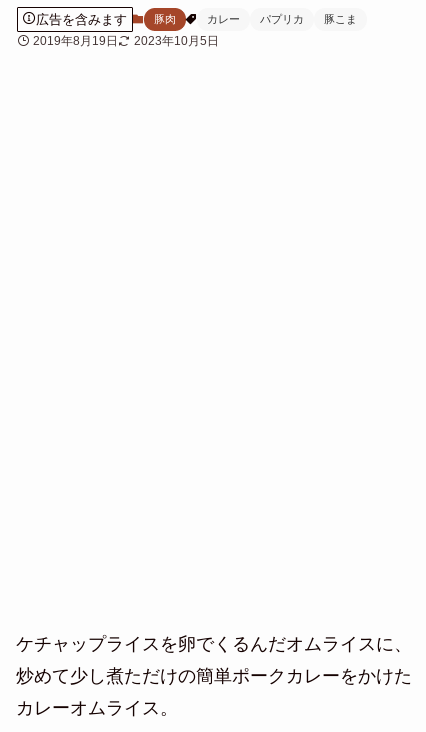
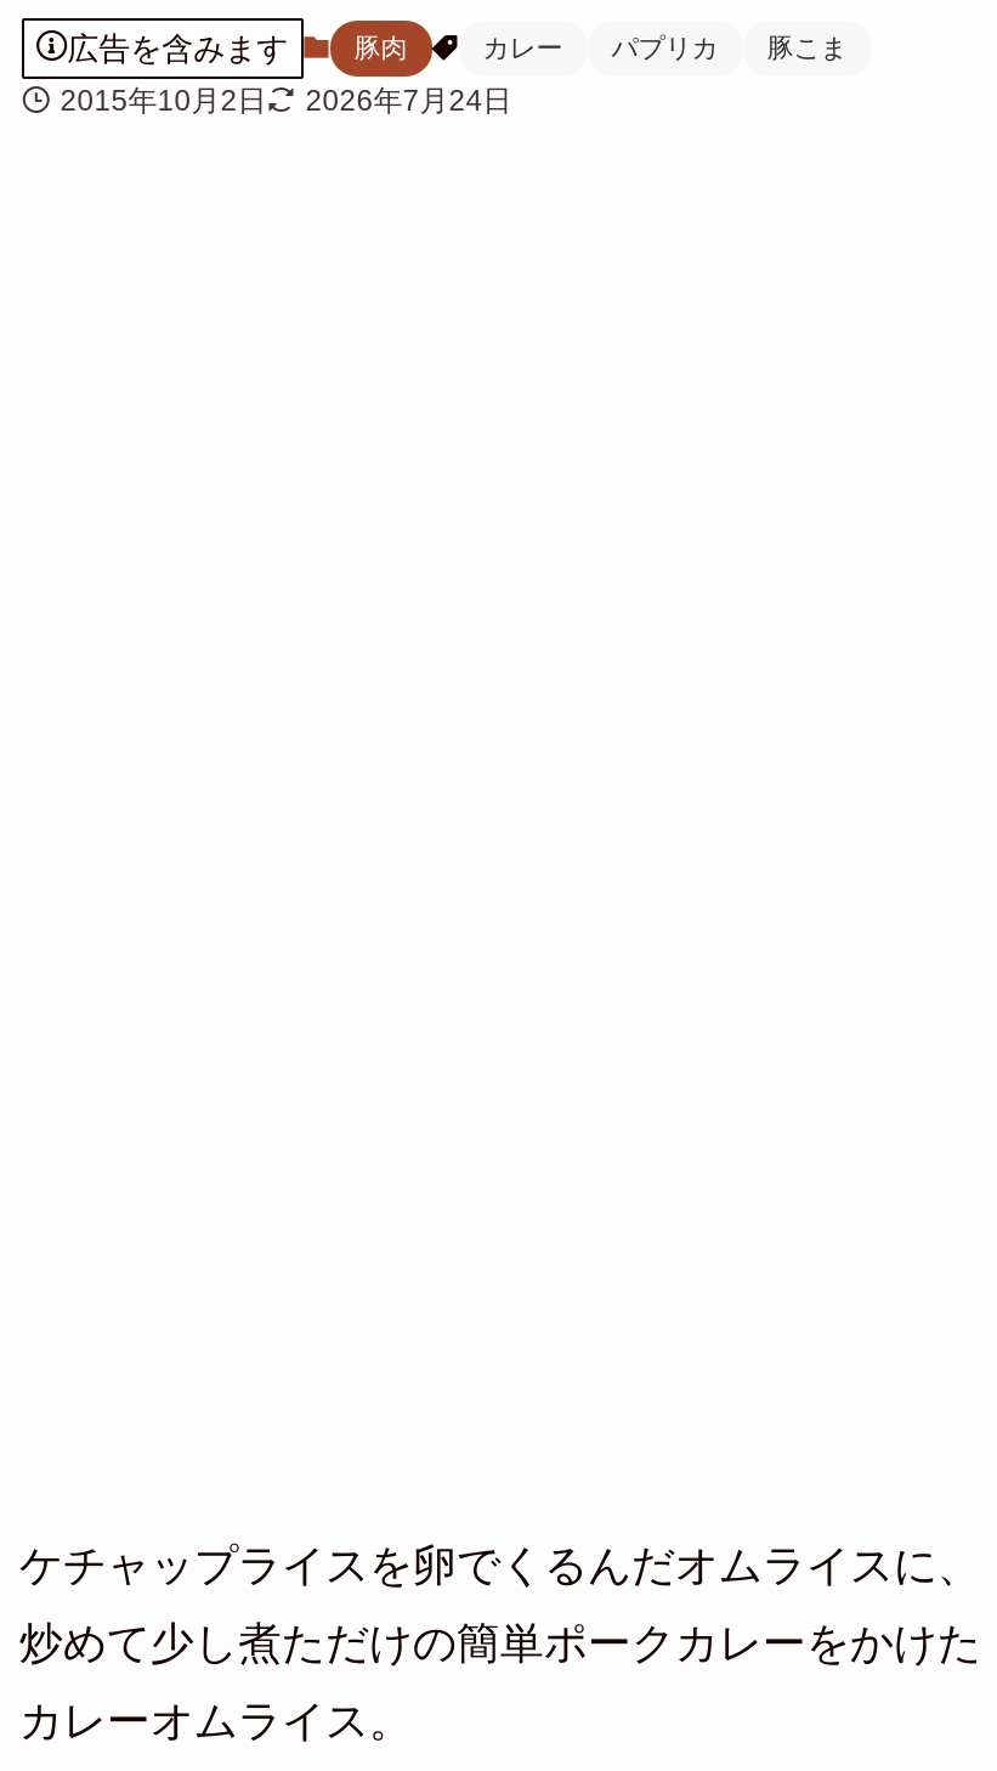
[33,33,118,47] 2019年8月19日 -> [60,83,267,117] 2015年10月2日
[134,33,219,47] 2023年10月5日 -> [305,83,512,117] 2026年7月24日

